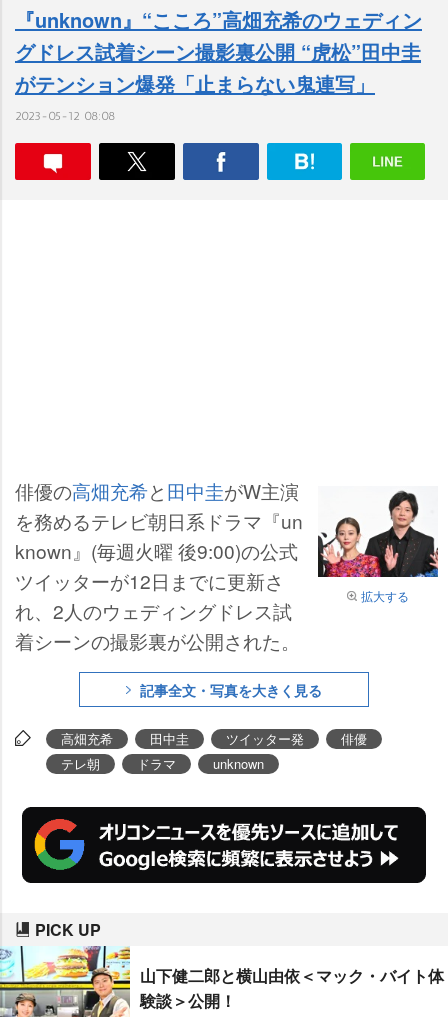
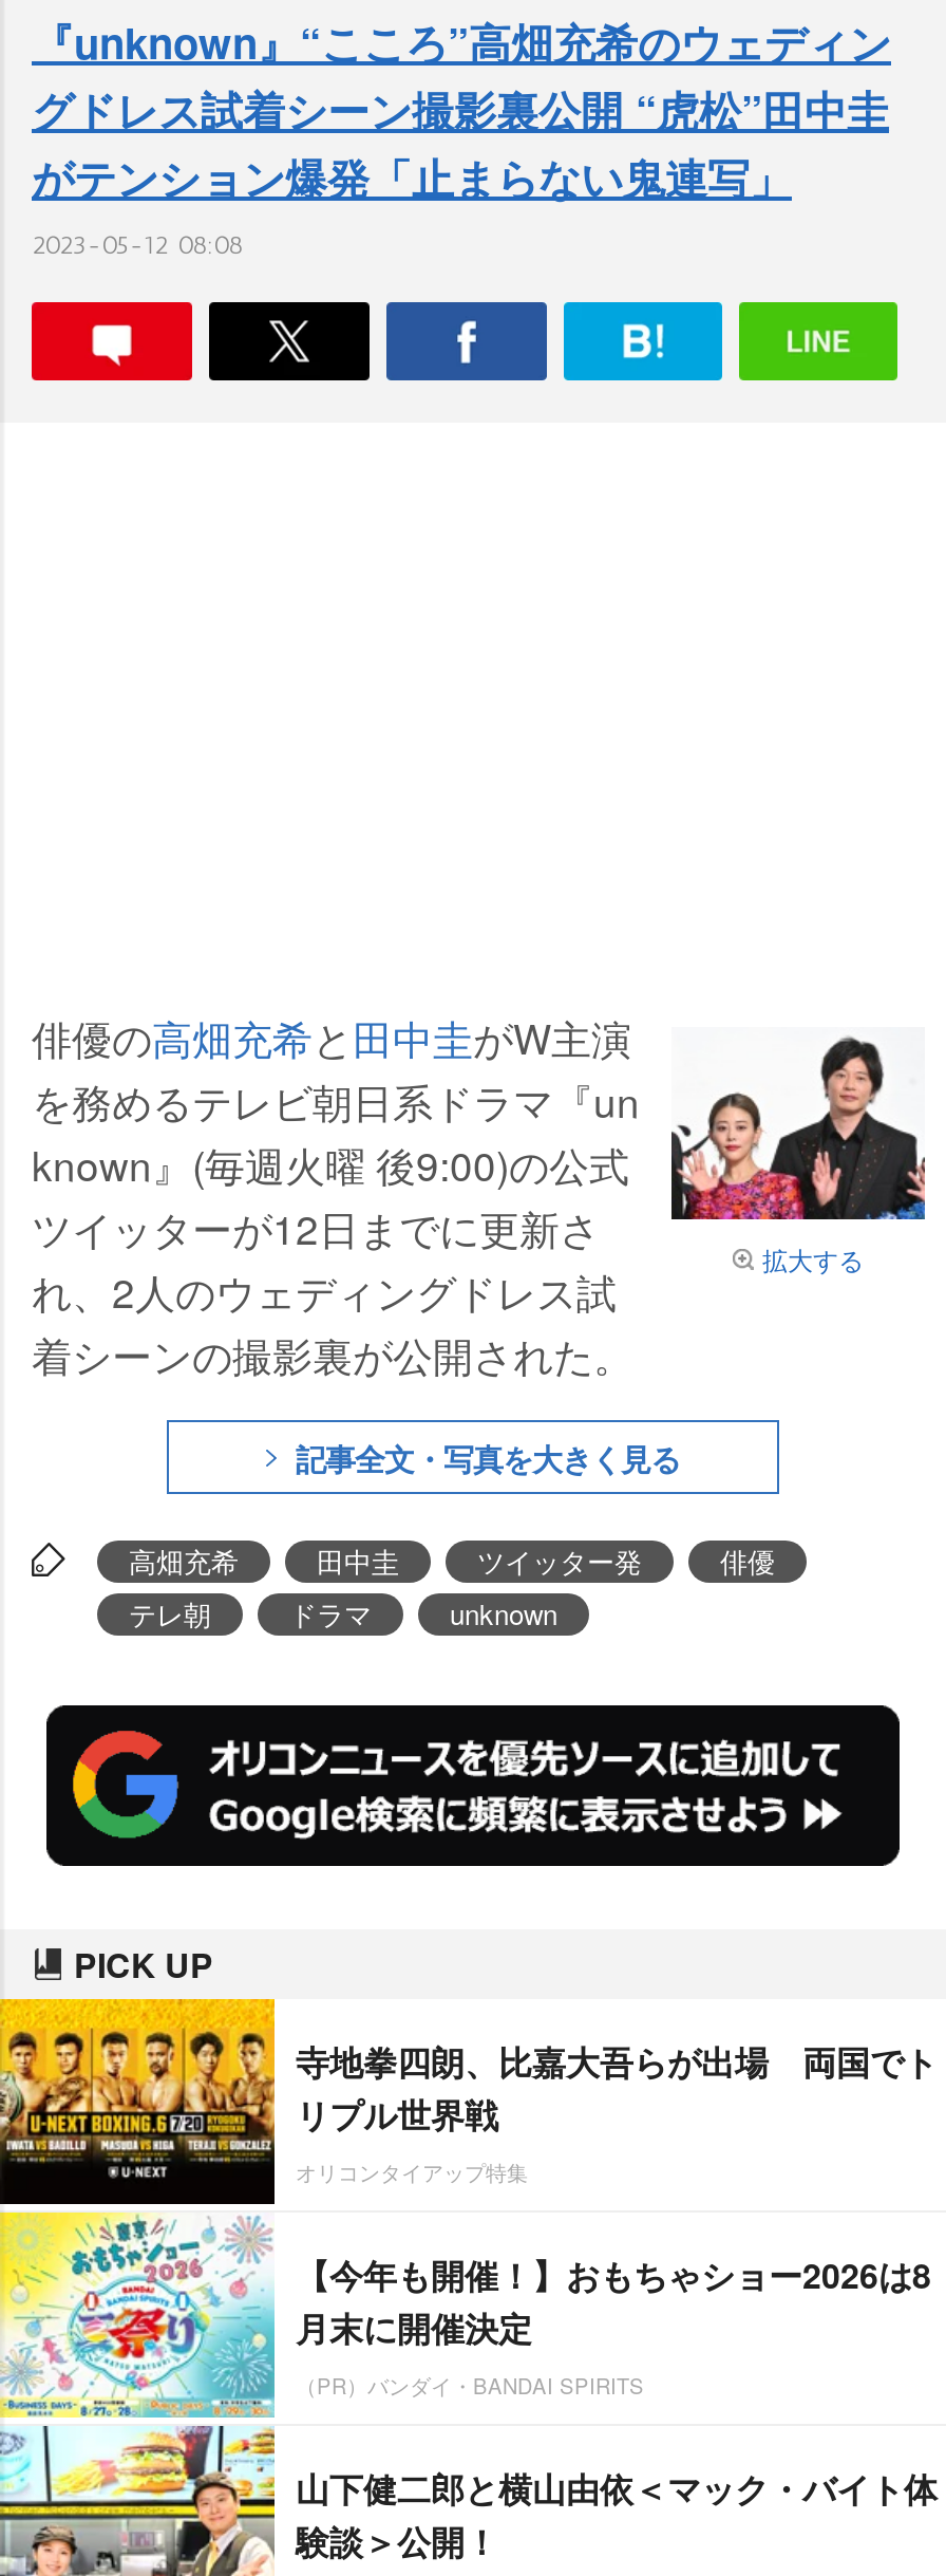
none -> [6,1997,938,2420] [image] | 寺地拳四朗、比嘉大吾らが出場 両国でト | リプル世界戦 | オリコンタイアップ特集 | 【今年も開催！】おもちゃショー2026は8 | 月末に開催決定 | （PR）バンダイ・BANDAI SPIRITS

